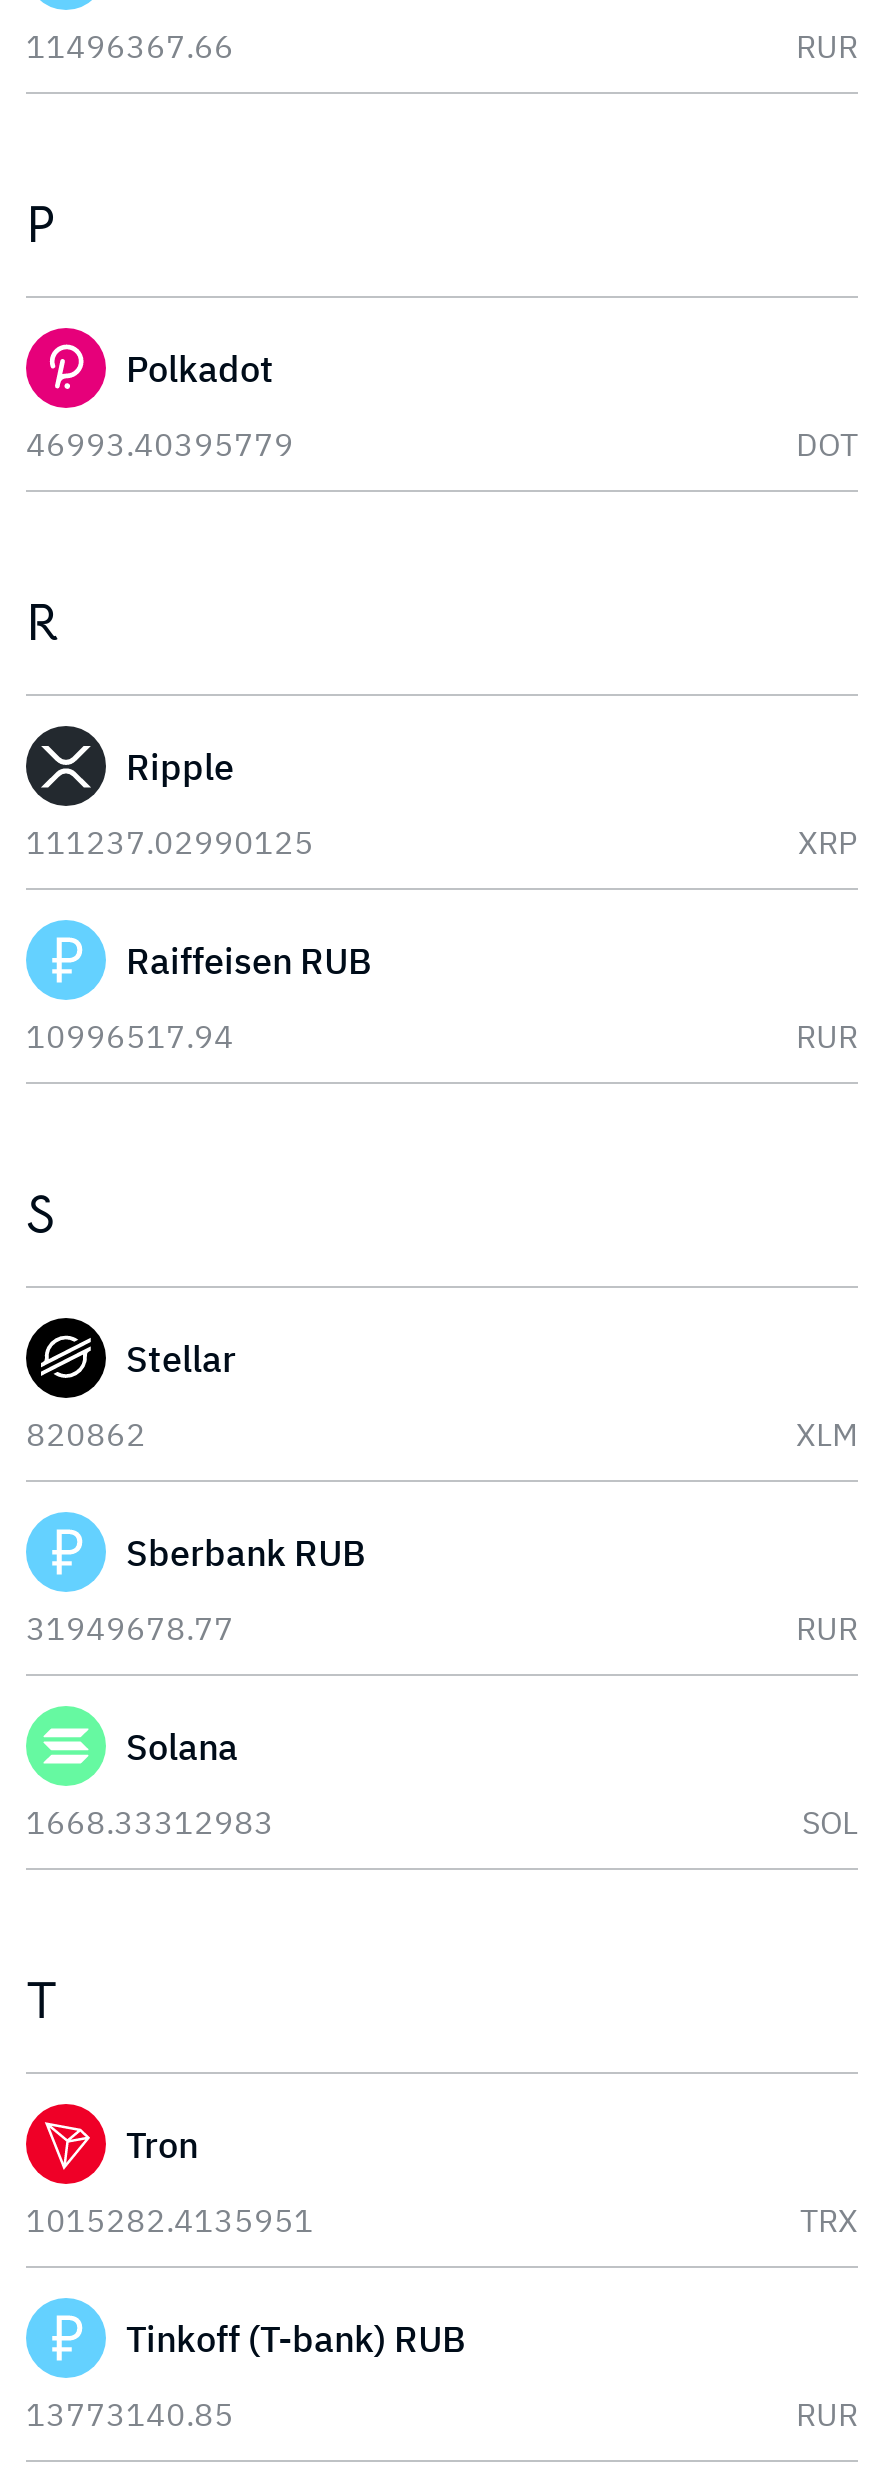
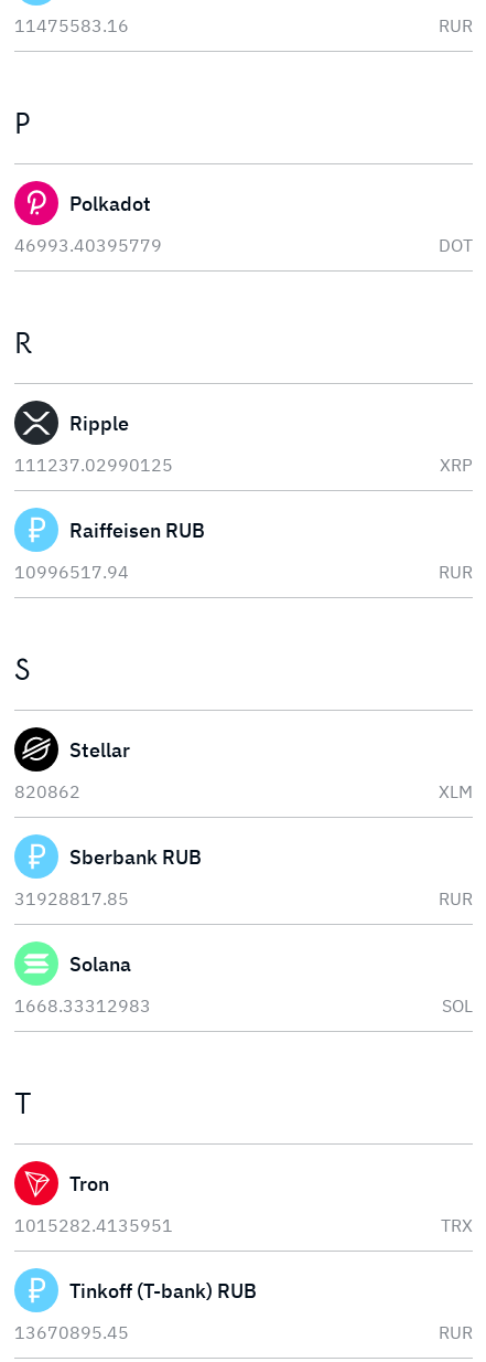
[26,26,234,66] 11496367.66 -> [14,14,129,36] 11475583.16
[26,1608,234,1648] 31949678.77 -> [14,887,129,909] 31928817.85
[26,2394,234,2434] 13773140.85 -> [14,1321,129,1343] 13670895.45

